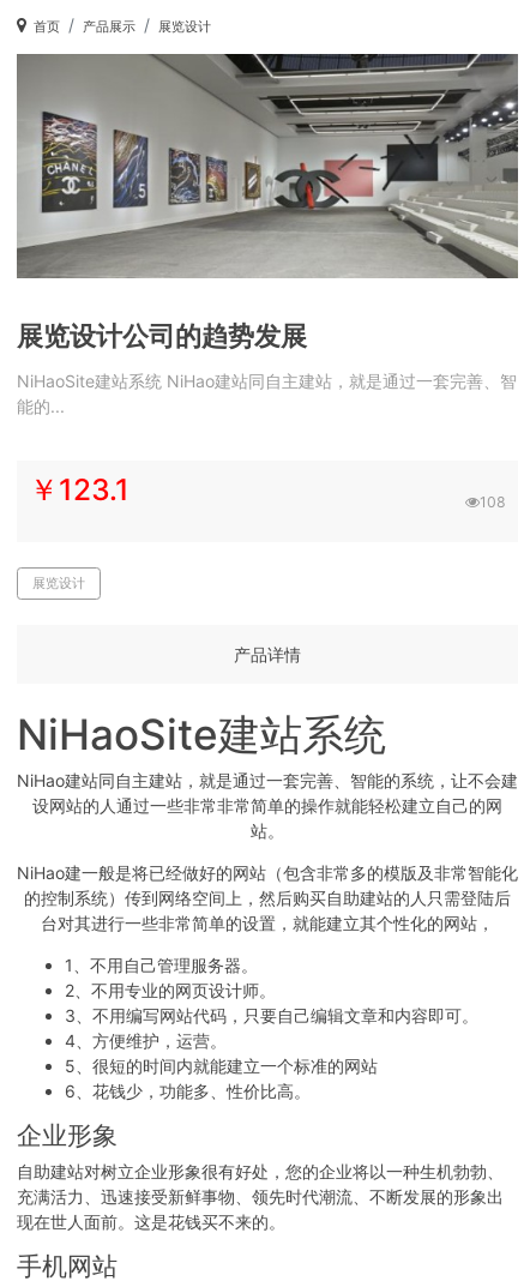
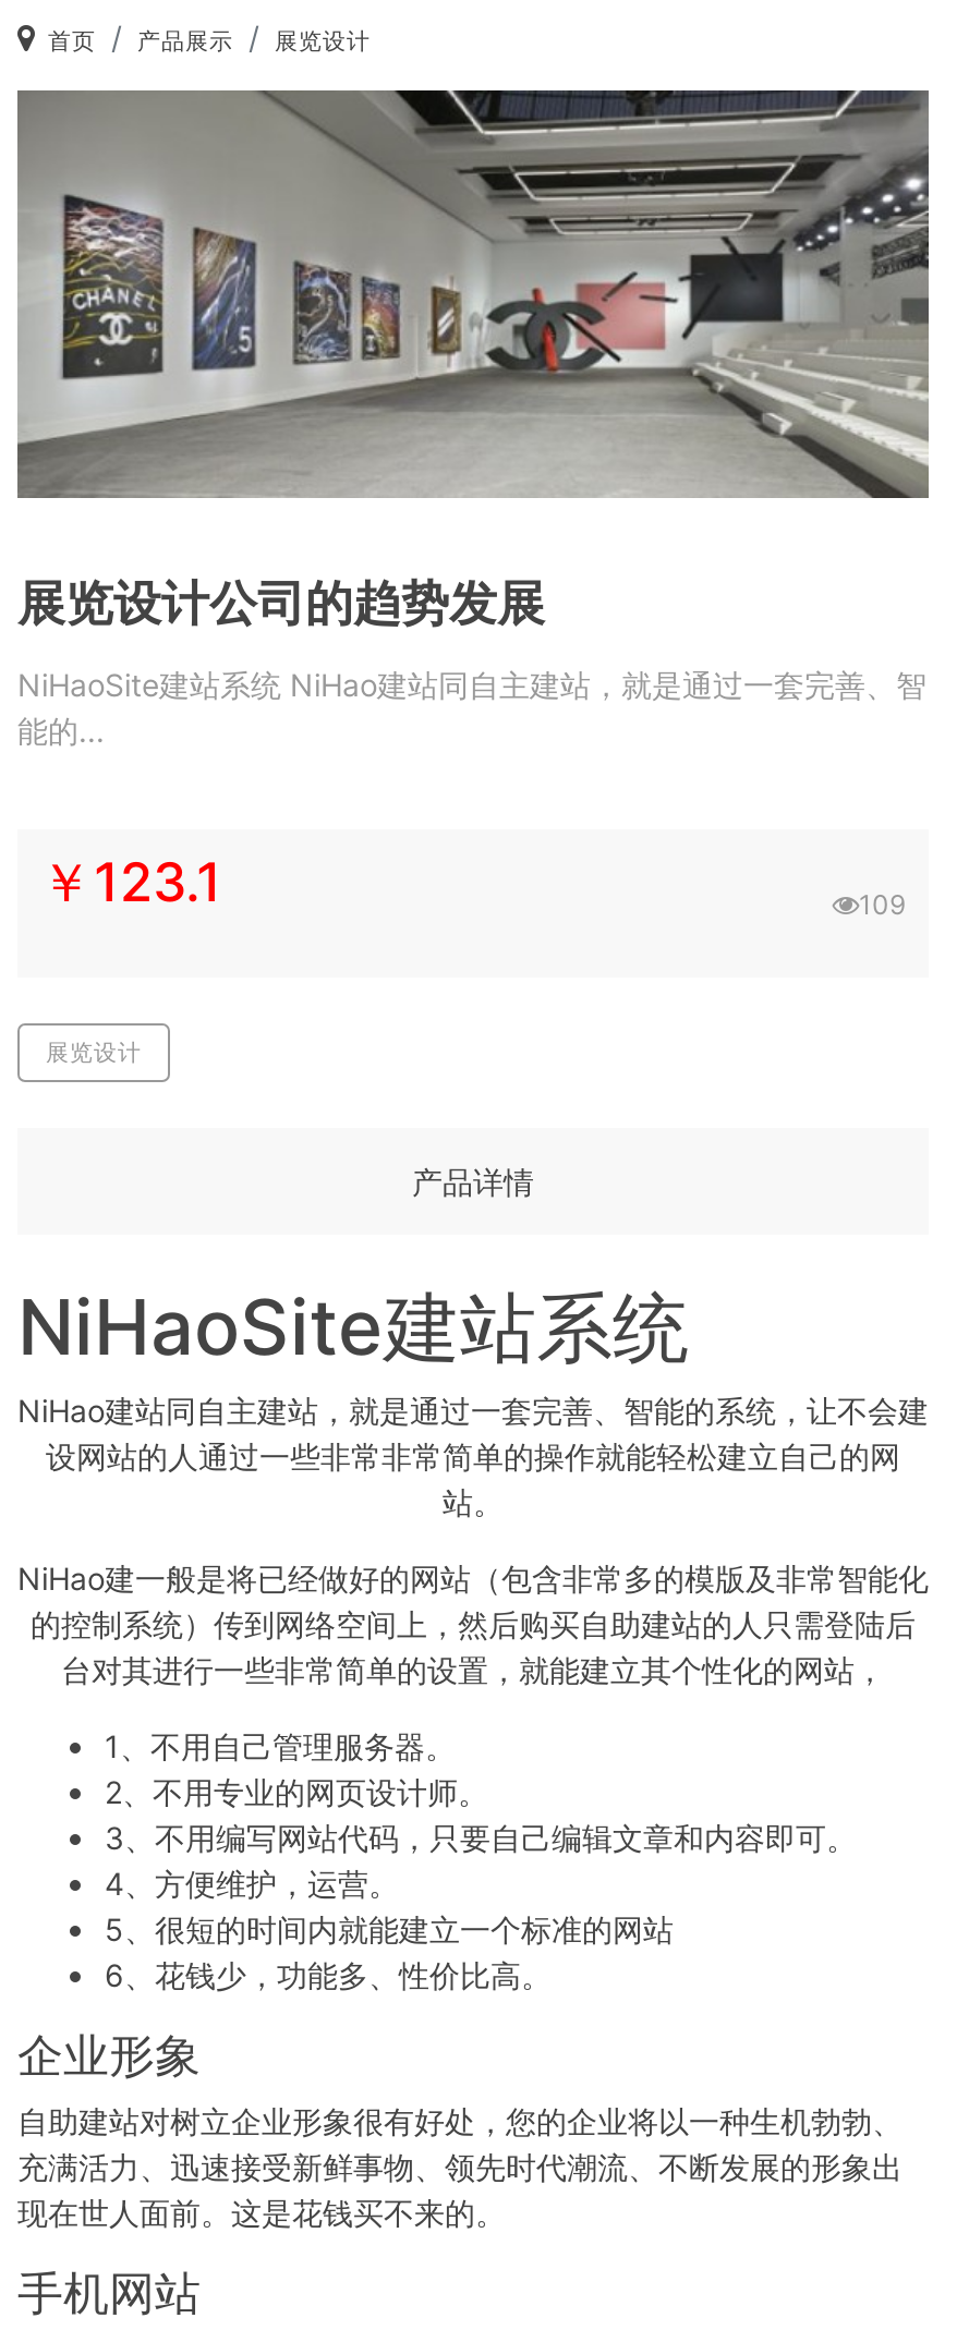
[480,492,506,510] 108 -> [859,887,907,920] 109

